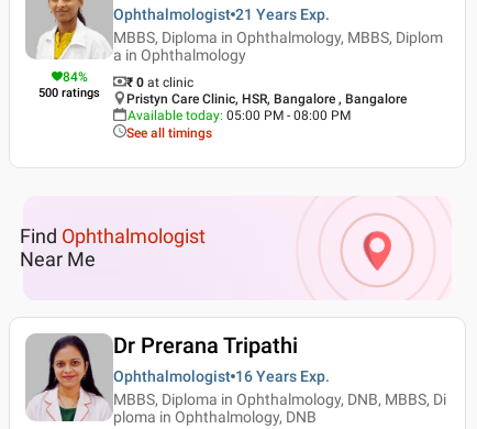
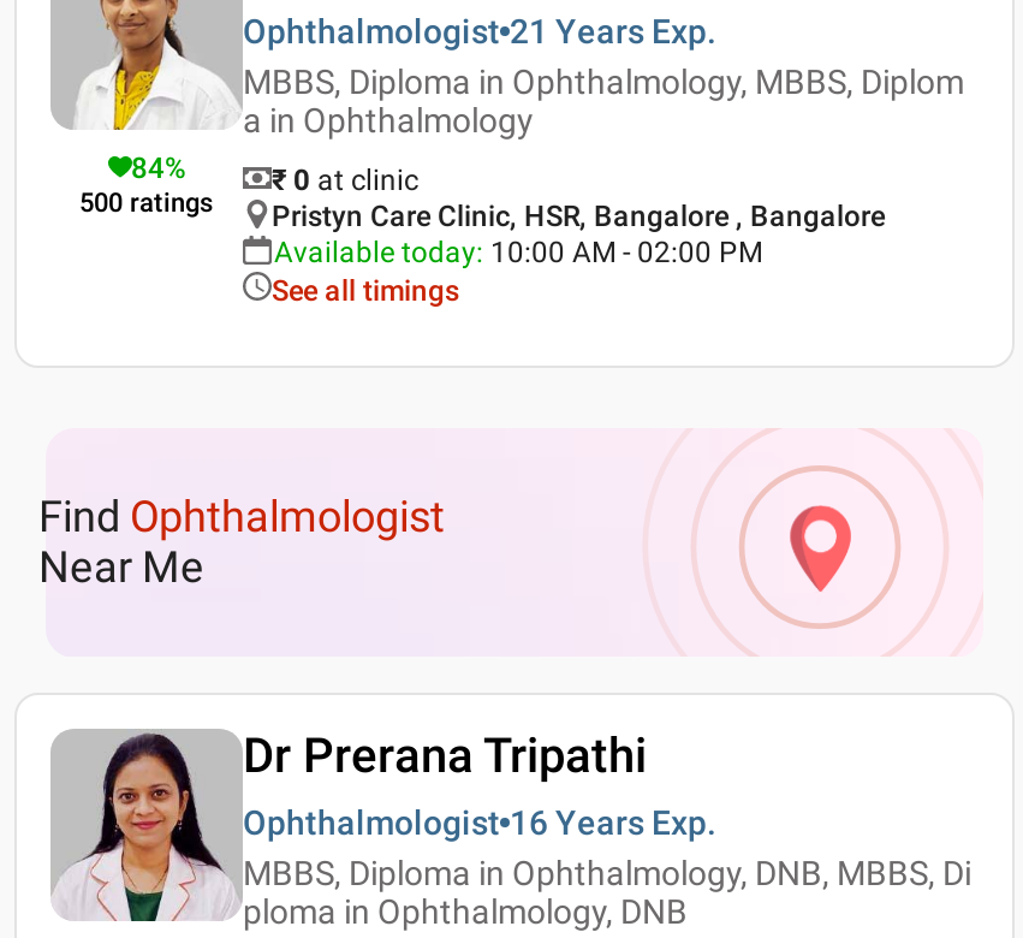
[127,108,351,123] Available today: 05:00 PM - 08:00 PM -> [274,236,762,269] Available today: 10:00 AM - 02:00 PM

